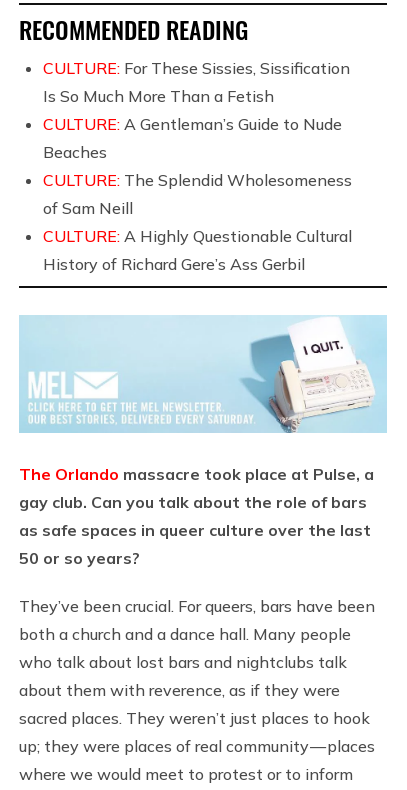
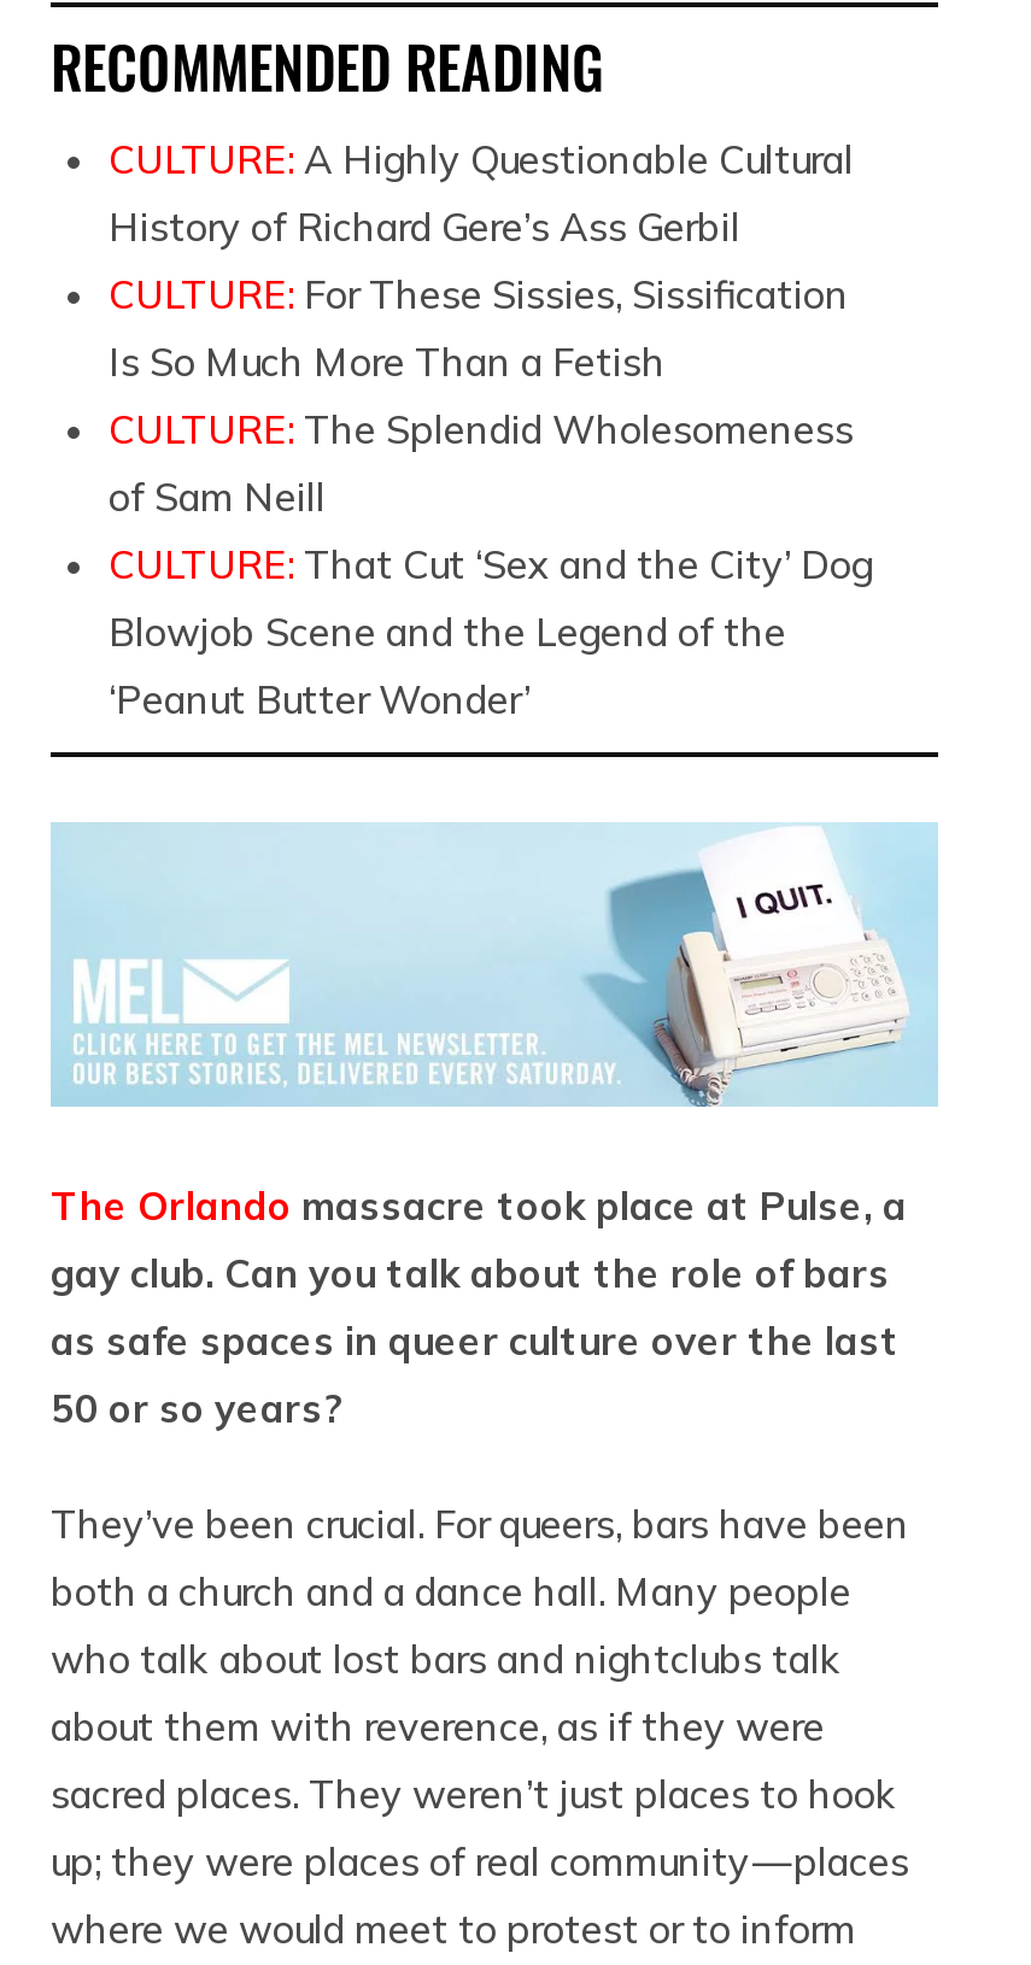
moved [43,57,350,105] -> [109,269,849,385]: CULTURE: For These Sissies, Sissification | Is So Much More Than a Fetish
[43,113,342,161] CULTURE: A Gentleman’s Guide to Nude | Beaches -> none
none -> [109,539,873,722] CULTURE: That Cut ‘Sex and the City’ Dog | Blowjob Scene and the Legend of the | ‘Peanut Butter Wonder’
moved [43,225,352,273] -> [109,134,854,250]: CULTURE: A Highly Questionable Cultural | History of Richard Gere’s Ass Gerbil

